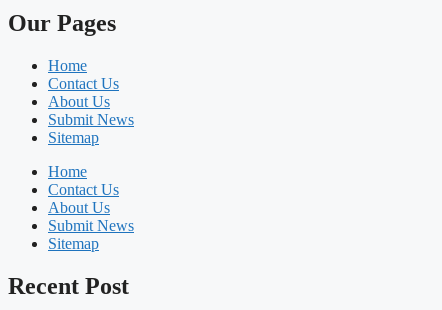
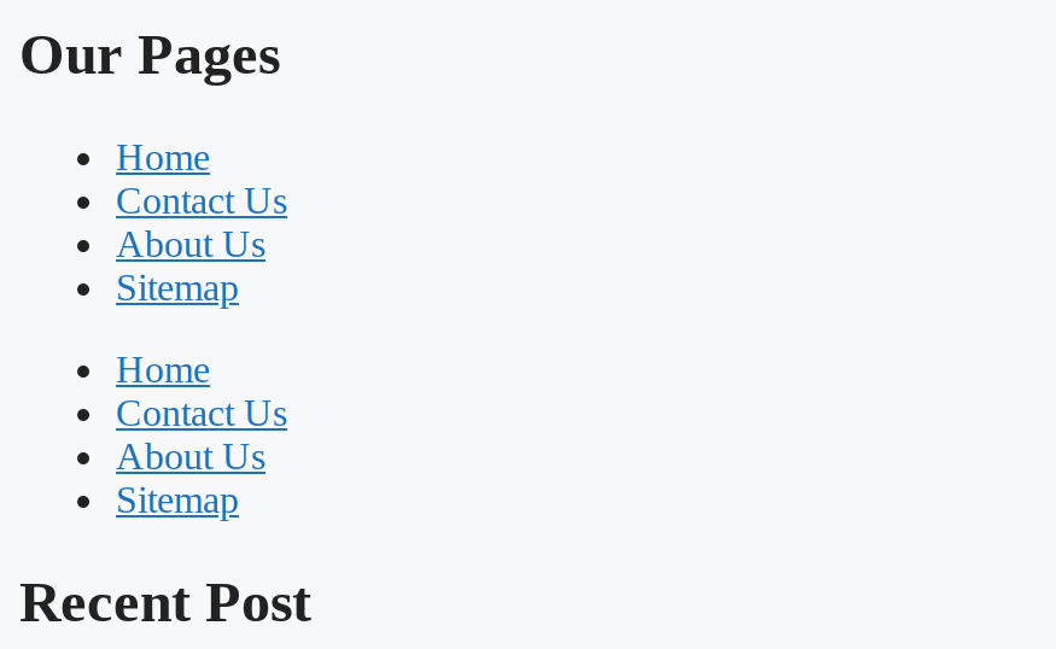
[48,111,134,128] Submit News -> none
[48,217,134,234] Submit News -> none

